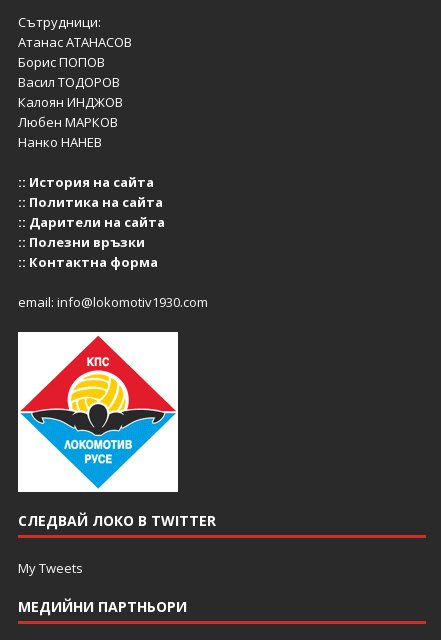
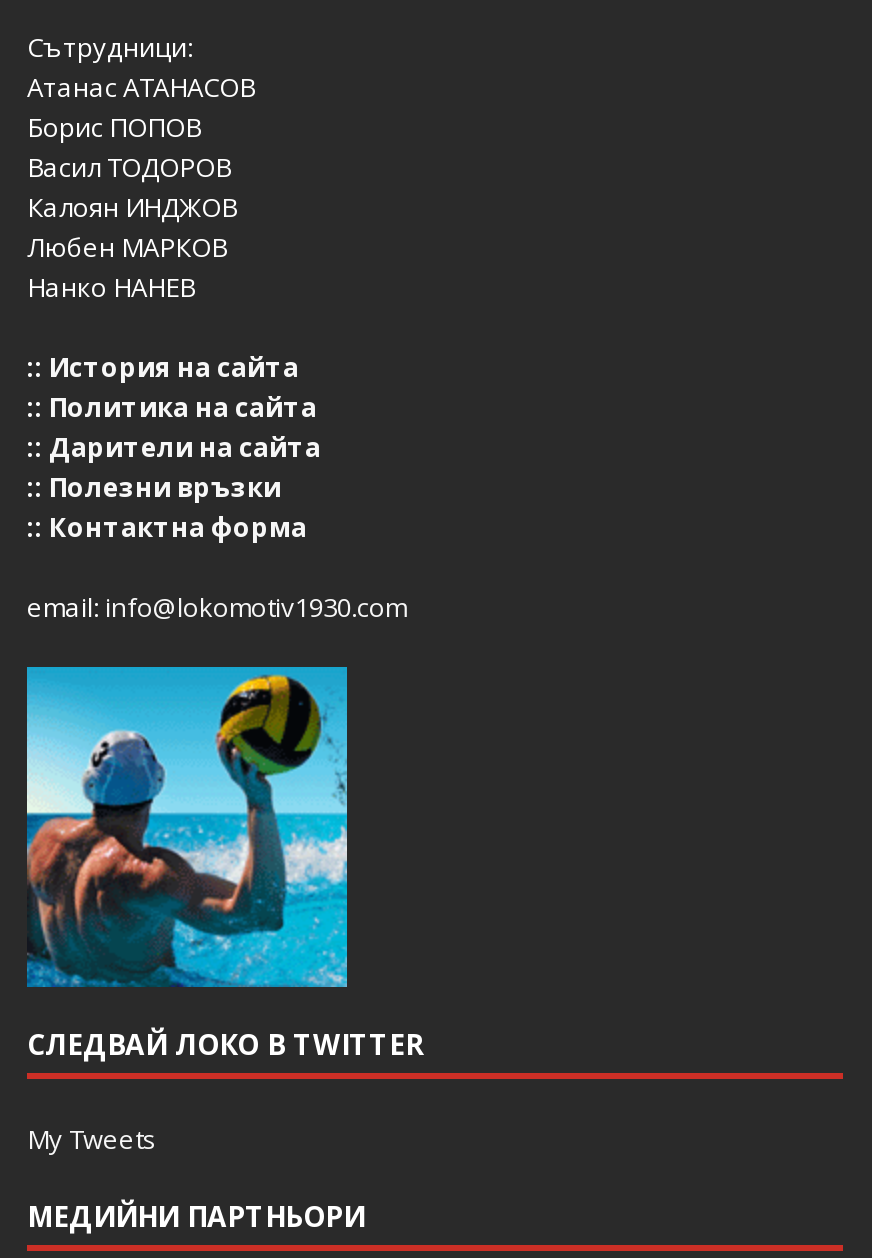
[17,331,179,493] [image] -> [25,665,349,989] [image]

